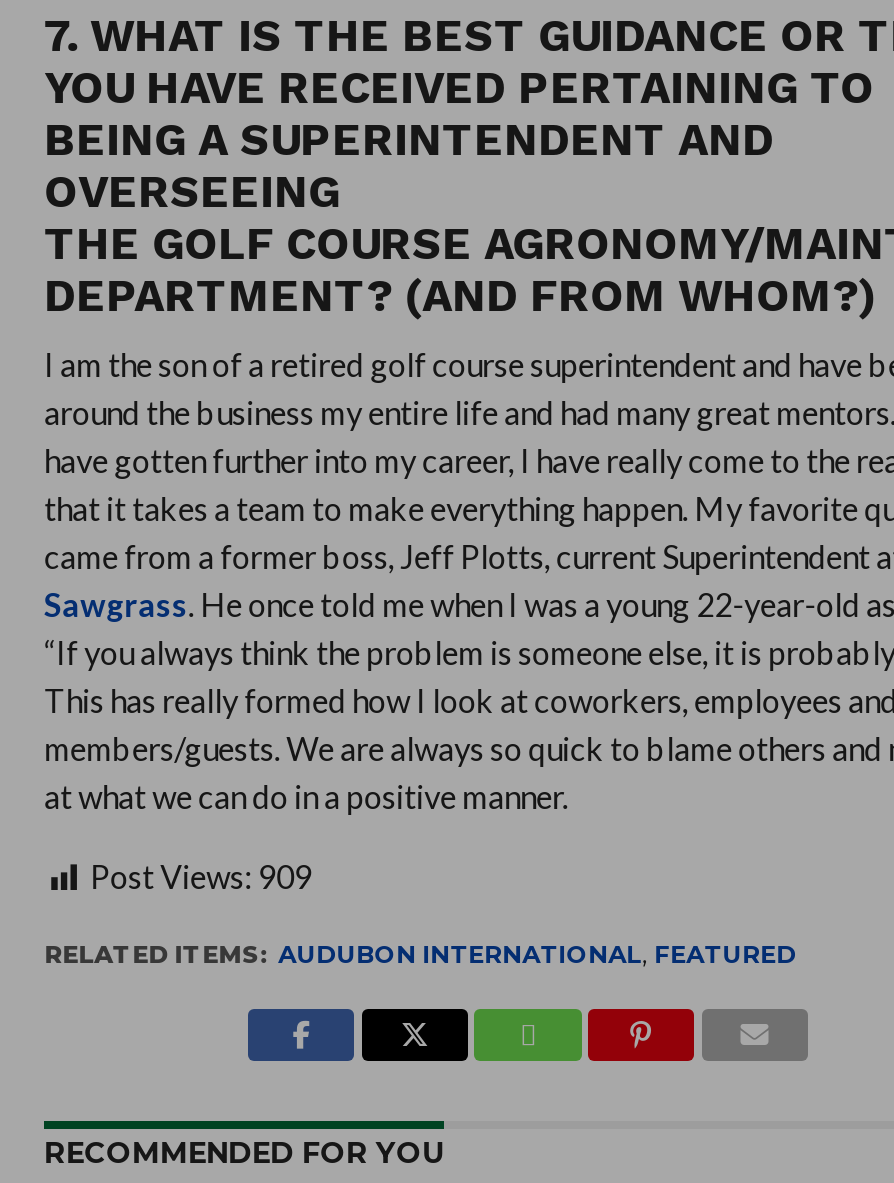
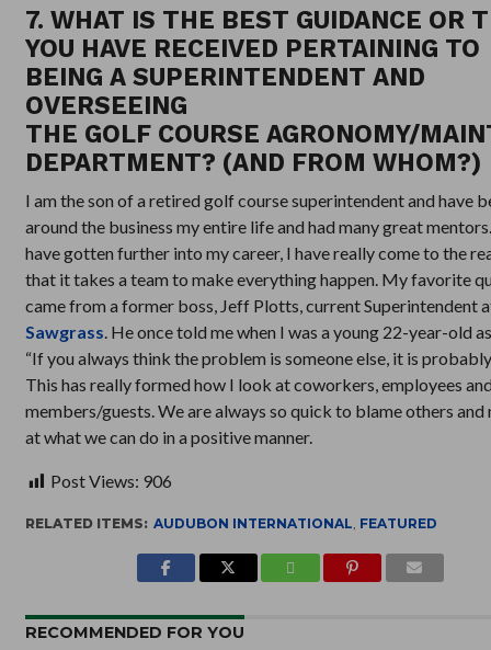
[90,857,312,895] Post Views: 909 -> [51,470,172,491] Post Views: 906

